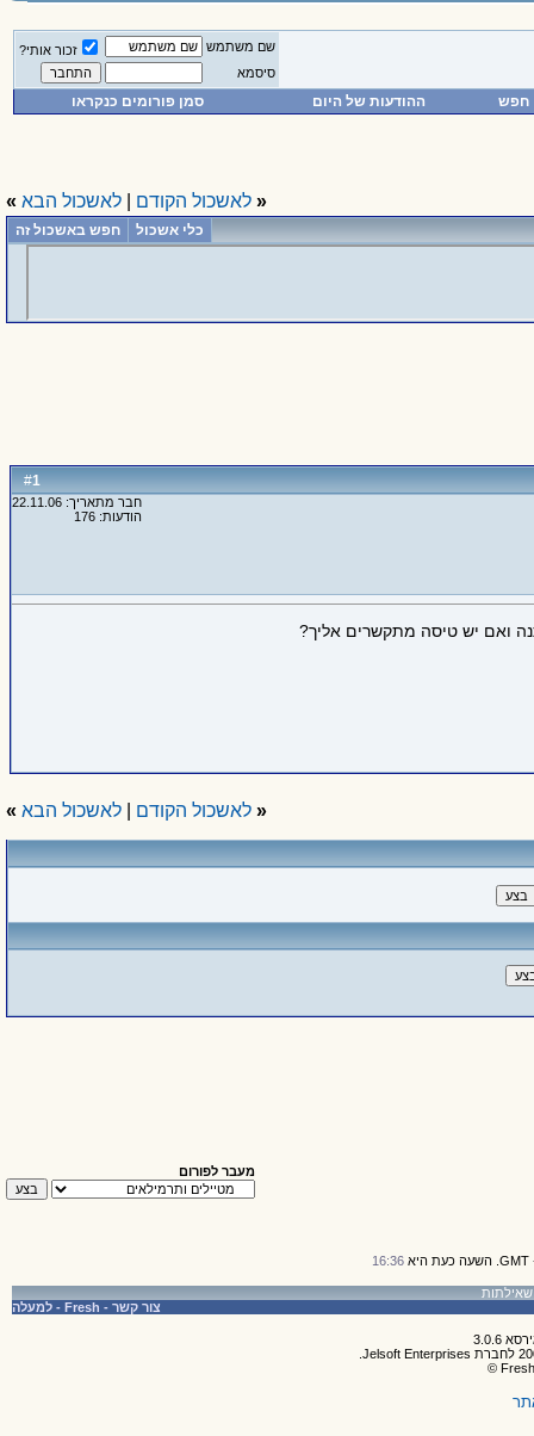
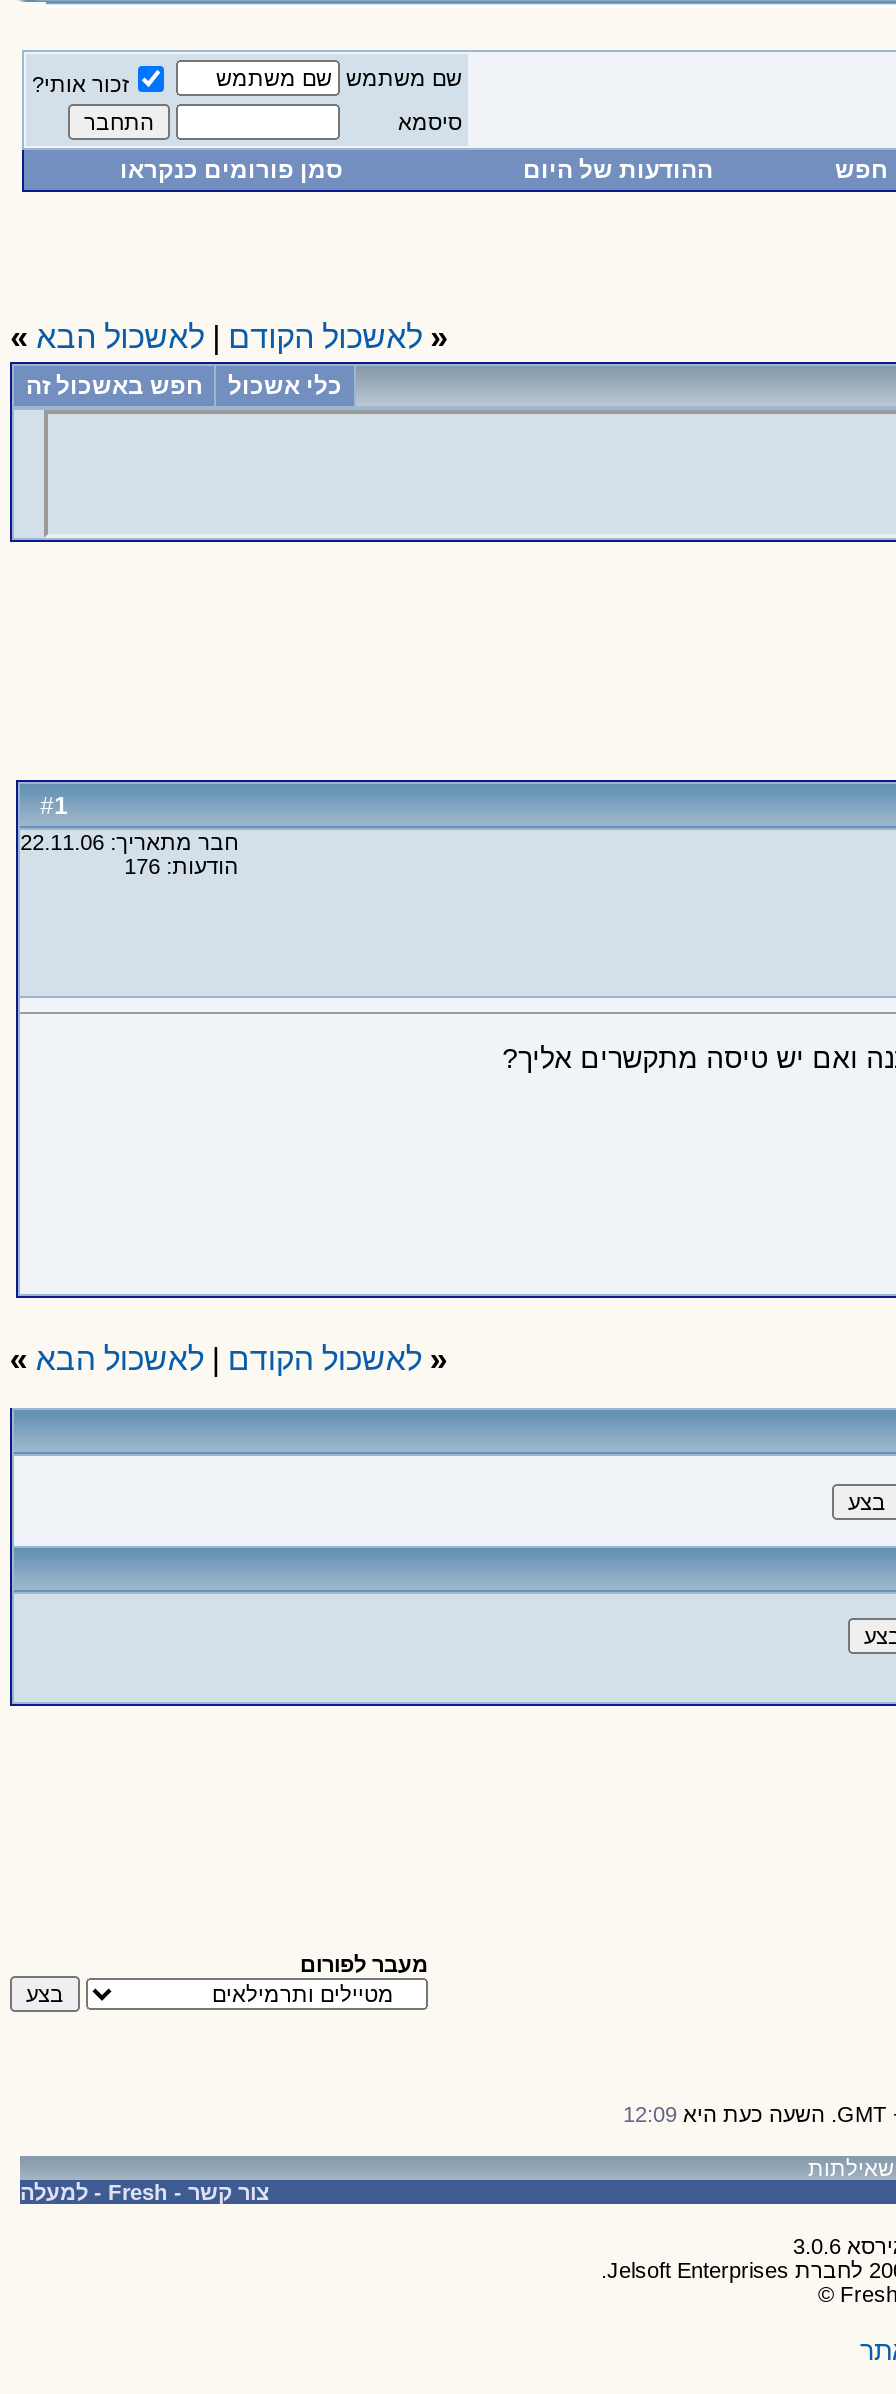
[371,1254,403,1268] 16:36 -> [623,2102,677,2126] 12:09

